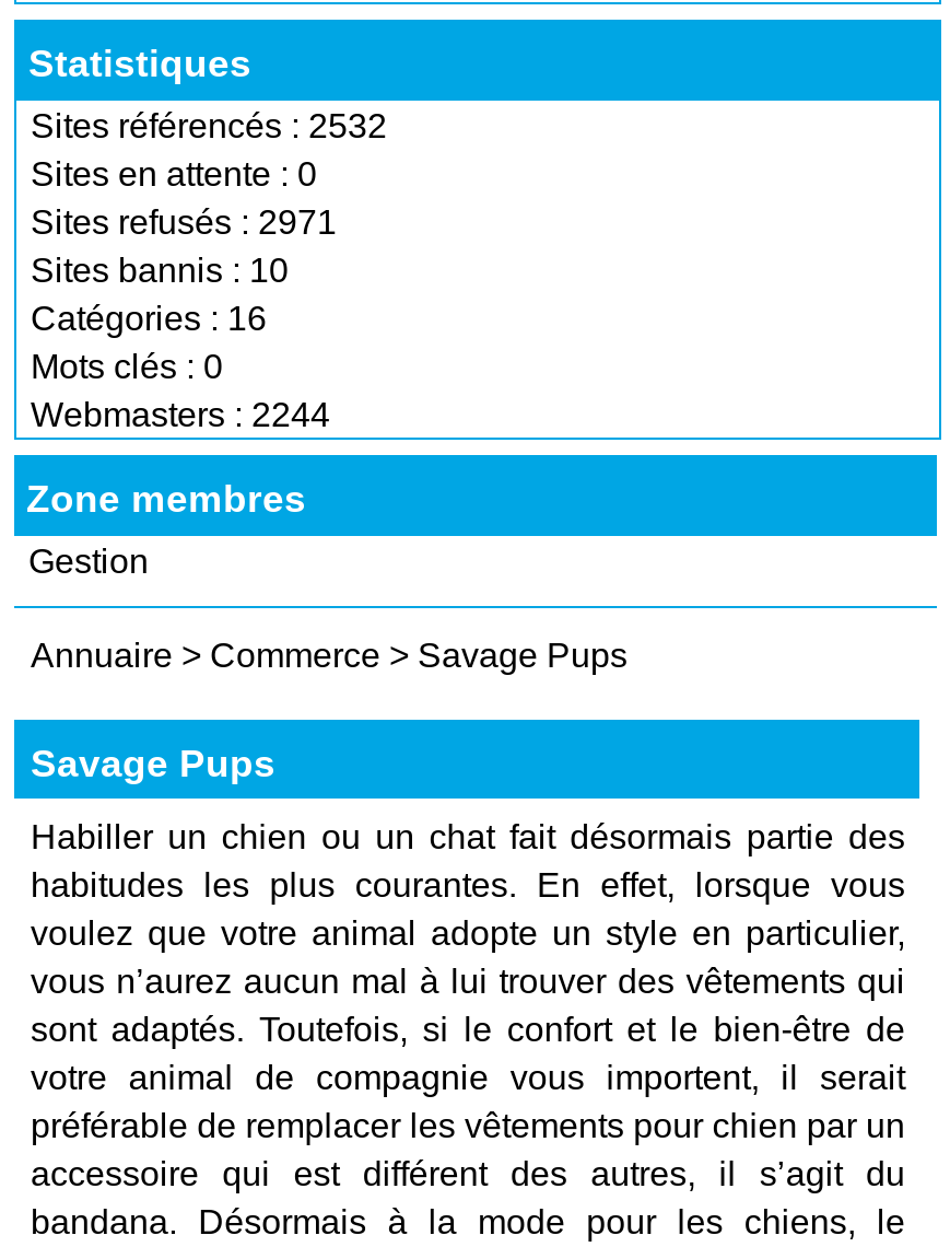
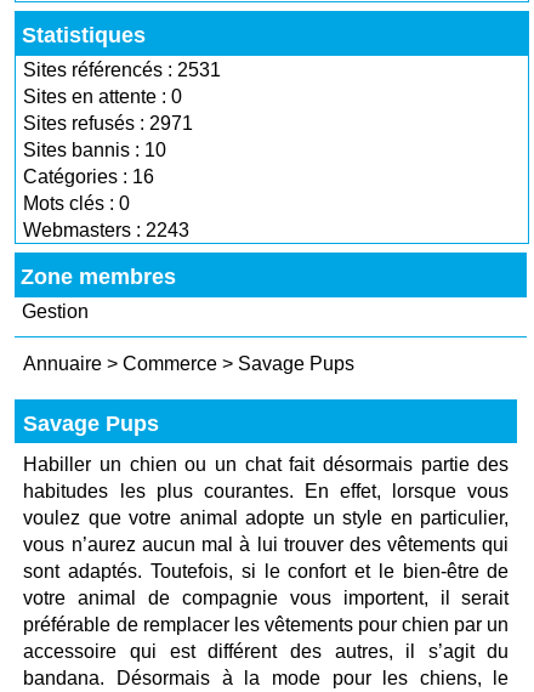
[30,107,387,144] Sites référencés : 2532 -> [24,59,221,80] Sites référencés : 2531
[30,396,330,433] Webmasters : 2244 -> [24,220,190,240] Webmasters : 2243

